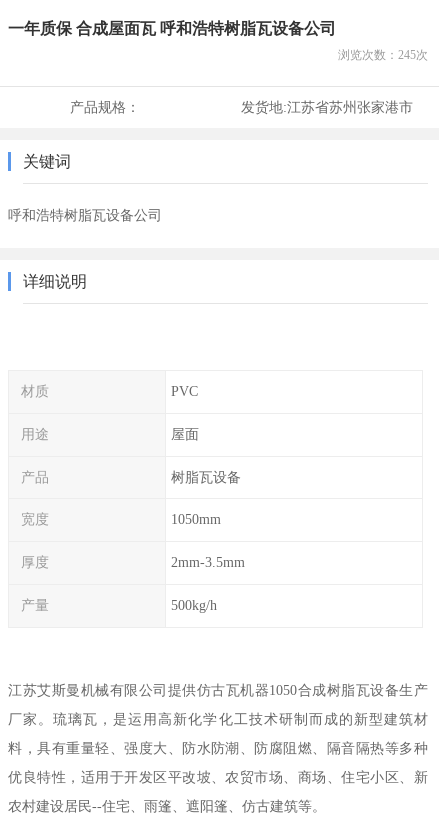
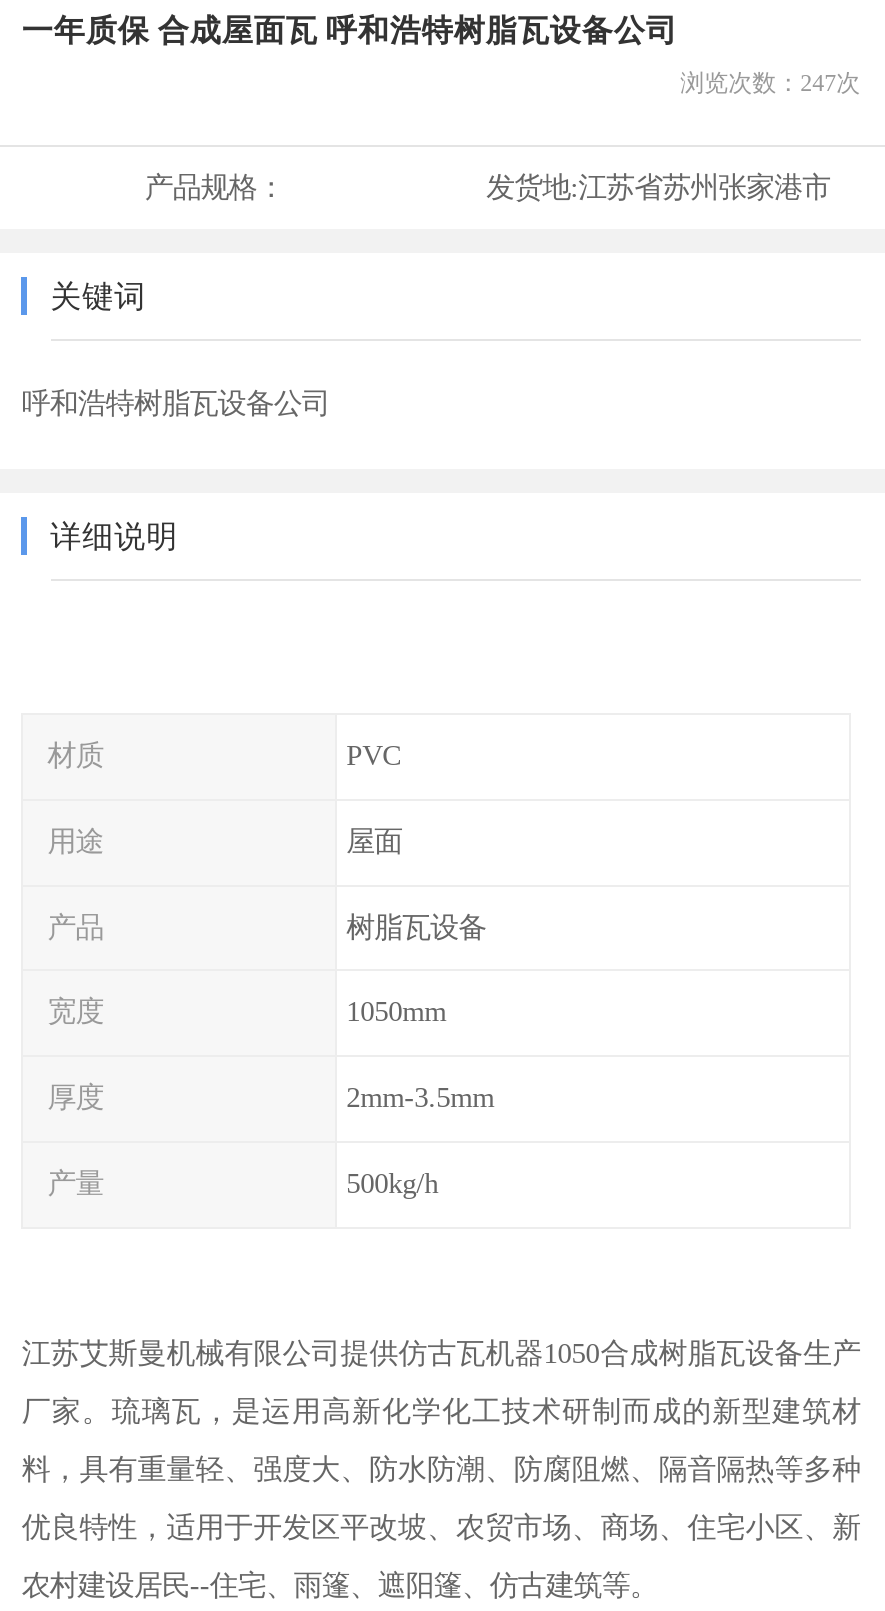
[338,48,428,62] 浏览次数：245次 -> [680,69,860,97] 浏览次数：247次

